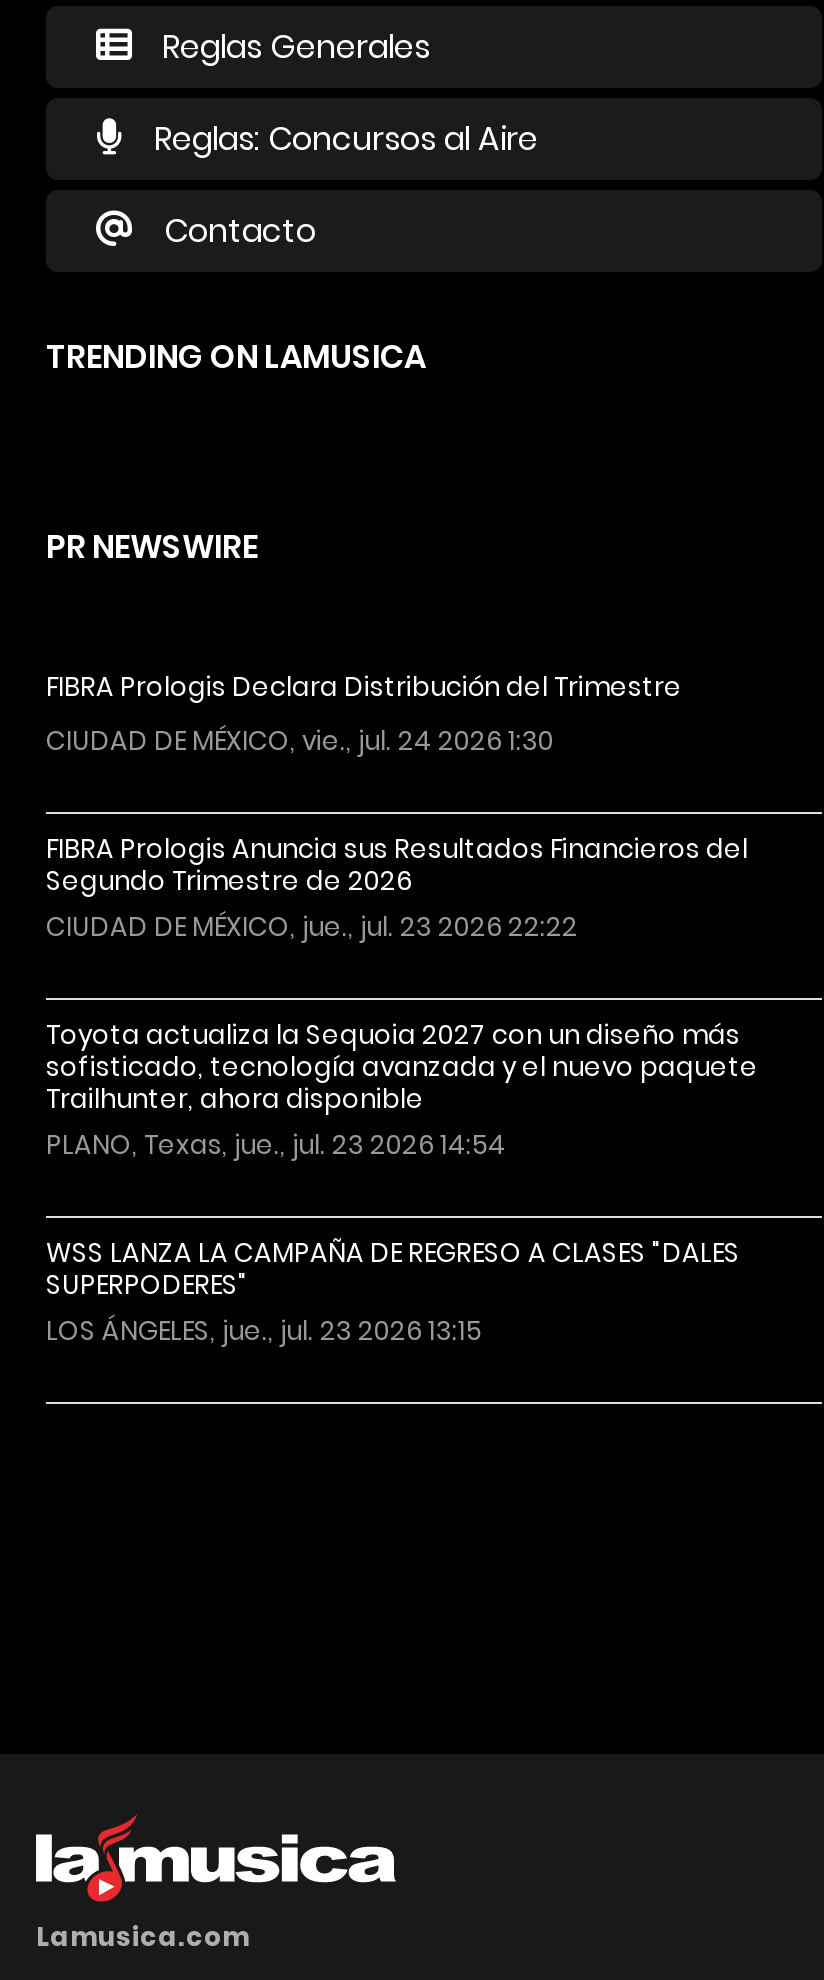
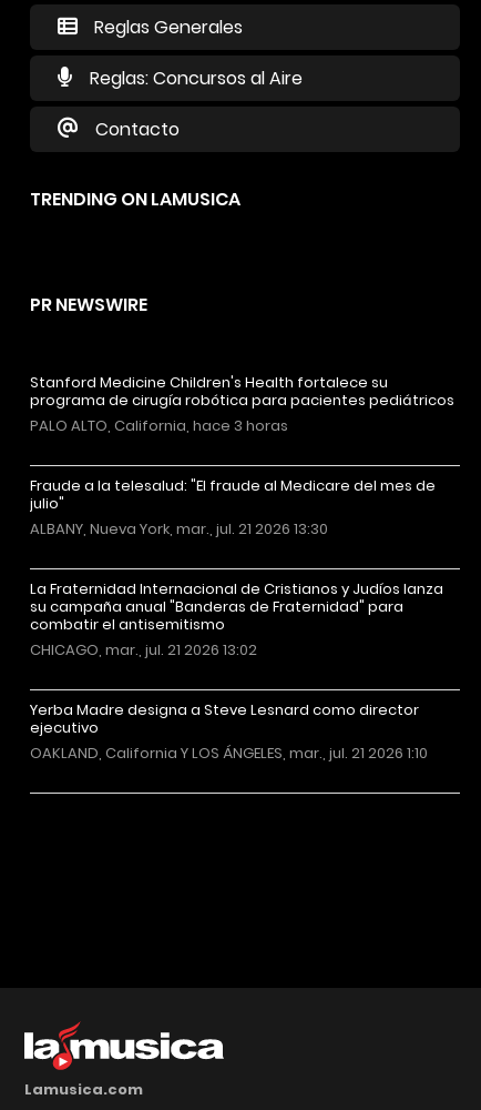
[46,668,682,760] FIBRA Prologis Declara Distribución del Trimestre | CIUDAD DE MÉXICO, vie., jul. 24 2026 1:30 -> [30,372,454,436] Stanford Medicine Children's Health fortalece su | programa de cirugía robótica para pacientes pediátricos | PALO ALTO, California, hace 3 horas
[46,830,748,946] FIBRA Prologis Anuncia sus Resultados Financieros del | Segundo Trimestre de 2026 | CIUDAD DE MÉXICO, jue., jul. 23 2026 22:22 -> [30,475,436,539] Fraude a la telesalud: "El fraude al Medicare del mes de | julio" | ALBANY, Nueva York, mar., jul. 21 2026 13:30
[46,1016,758,1164] Toyota actualiza la Sequoia 2027 con un diseño más | sofisticado, tecnología avanzada y el nuevo paquete | Trailhunter, ahora disponible | PLANO, Texas, jue., jul. 23 2026 14:54 -> [30,578,443,660] La Fraternidad Internacional de Cristianos y Judíos lanza | su campaña anual "Banderas de Fraternidad" para | combatir el antisemitismo | CHICAGO, mar., jul. 21 2026 13:02
[46,1234,740,1350] WSS LANZA LA CAMPAÑA DE REGRESO A CLASES "DALES | SUPERPODERES" | LOS ÁNGELES, jue., jul. 23 2026 13:15 -> [30,699,428,764] Yerba Madre designa a Steve Lesnard como director | ejecutivo | OAKLAND, California Y LOS ÁNGELES, mar., jul. 21 2026 1:10

